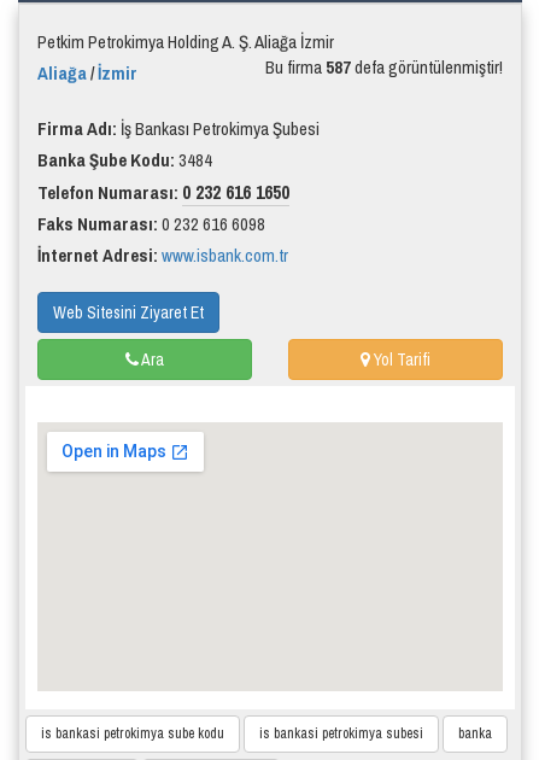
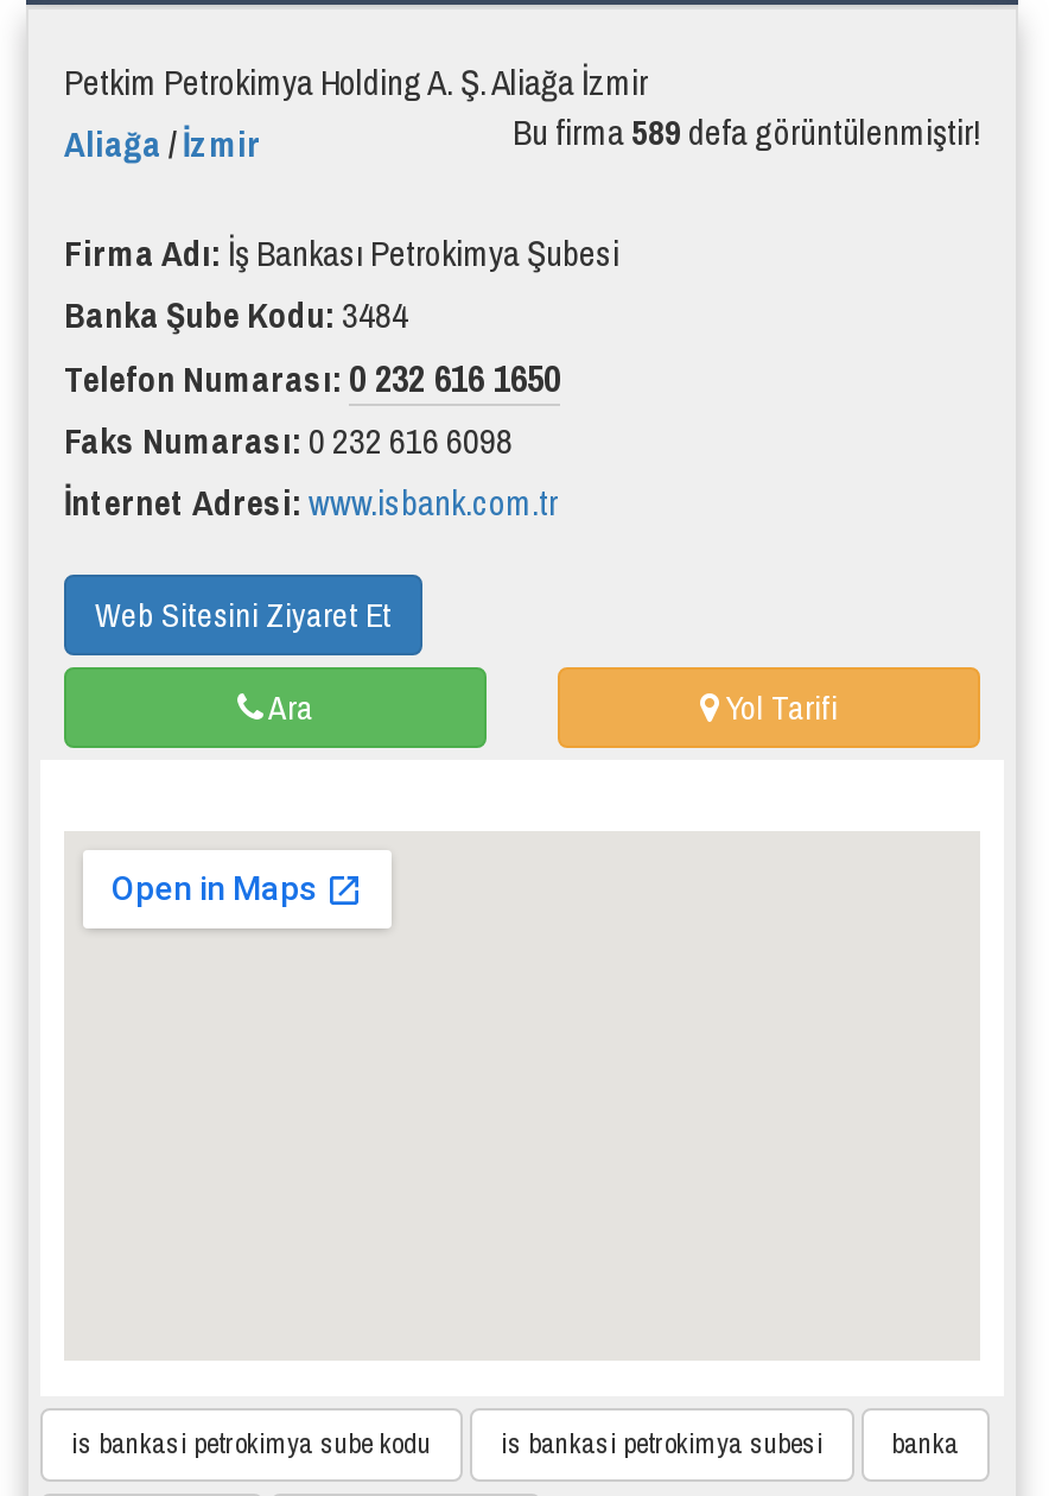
[265,54,503,80] Bu firma587 defa görüntülenmiştir! -> [513,107,980,157] Bu firma589 defa görüntülenmiştir!

